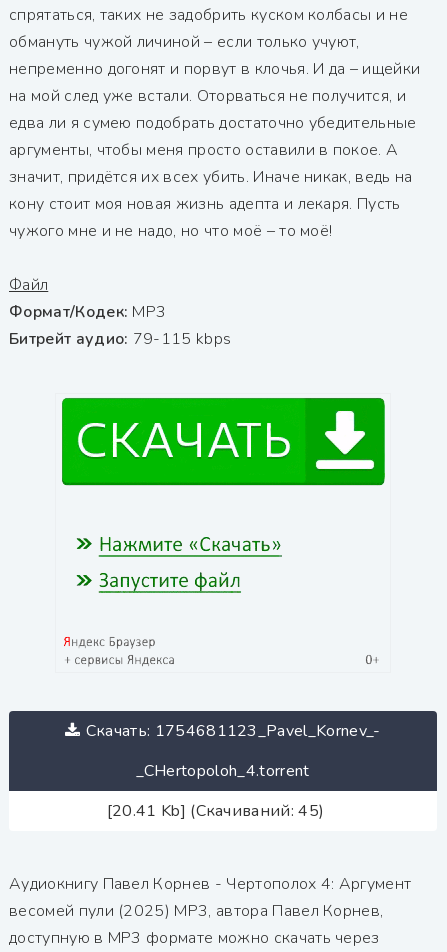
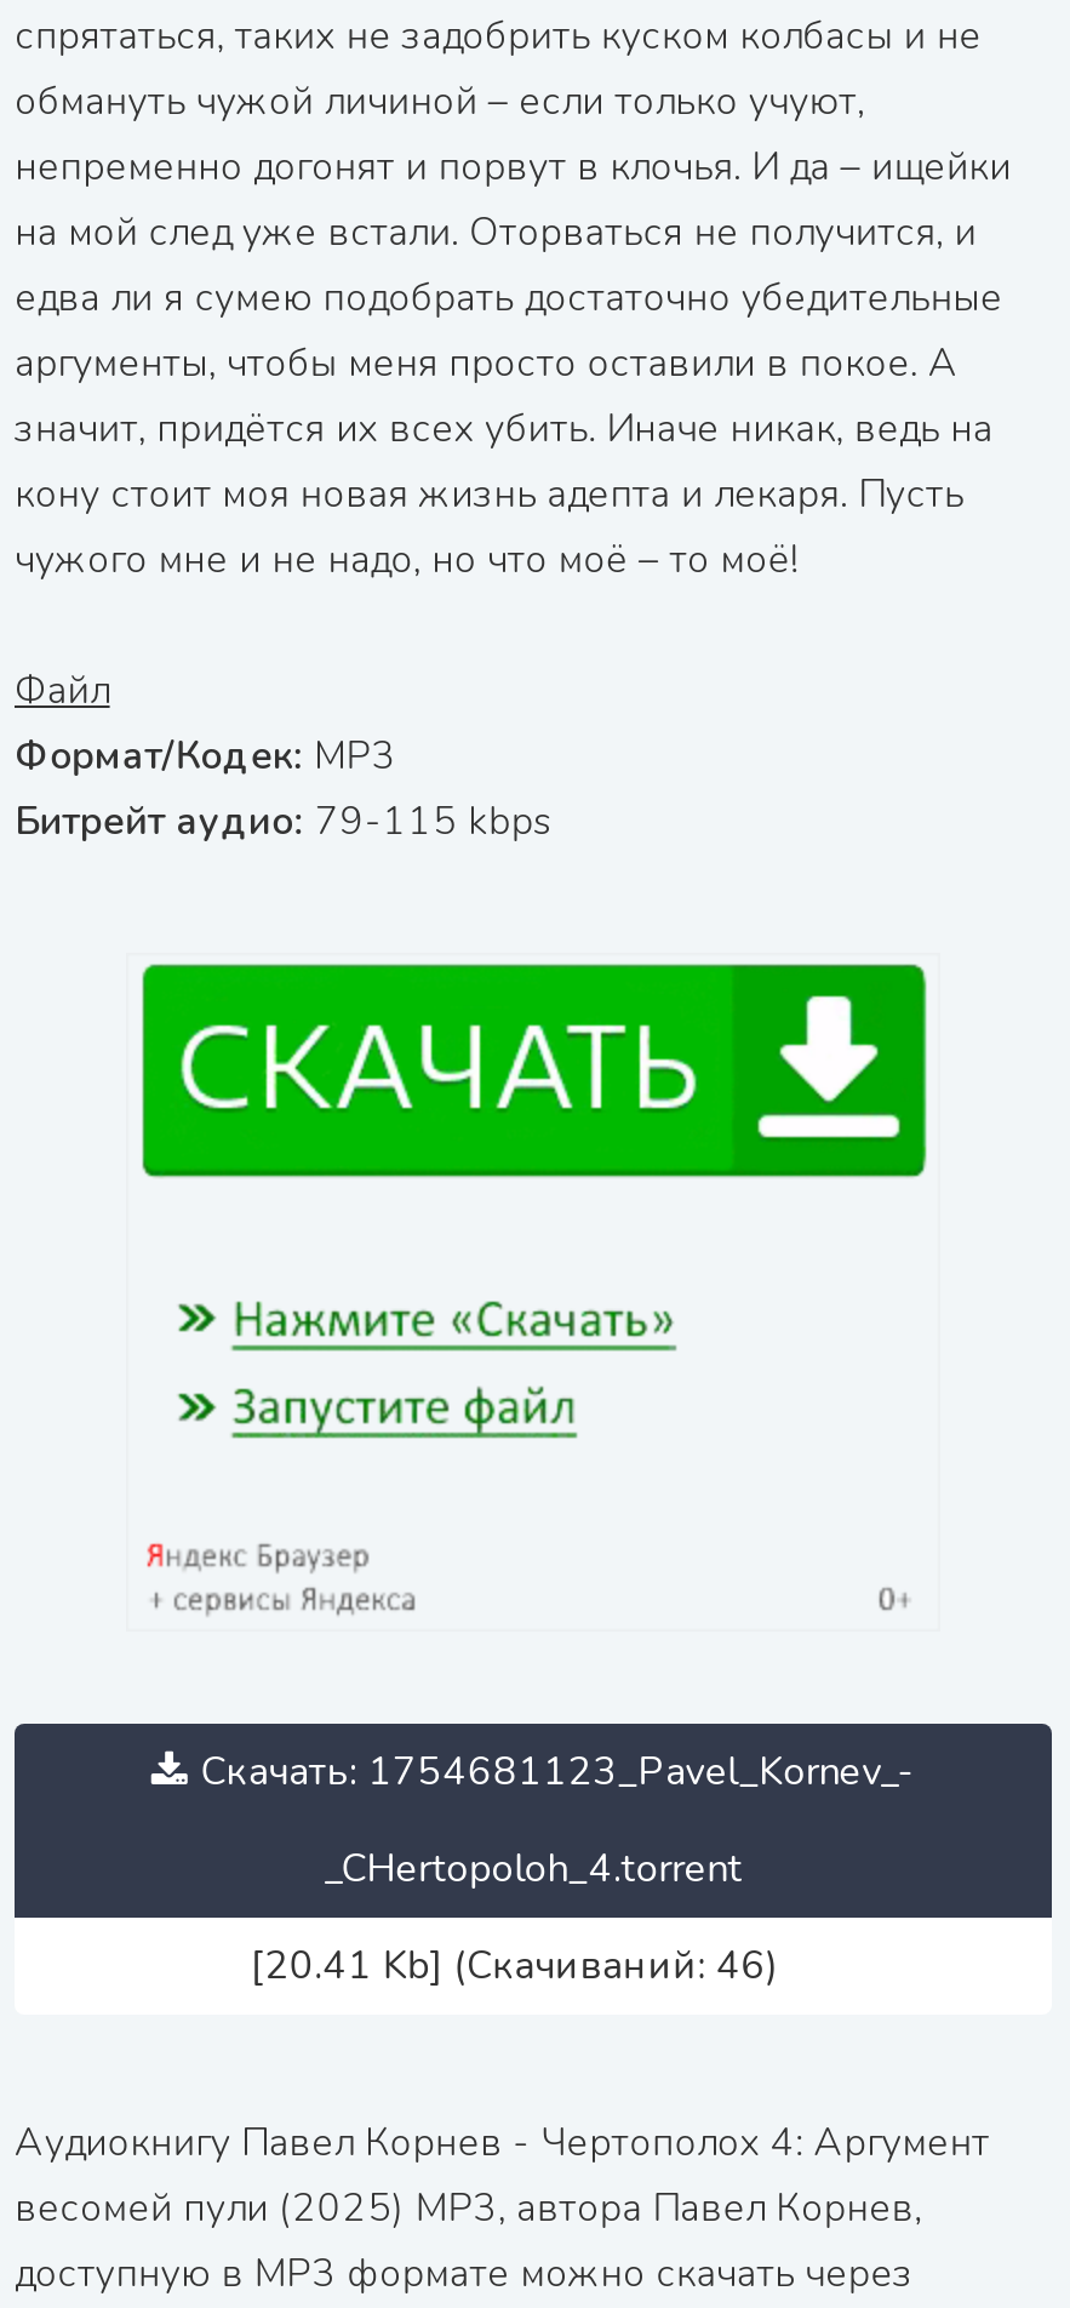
[107,800,324,822] [20.41 Kb] (Скачиваний: 45) -> [251,1939,779,1992] [20.41 Kb] (Скачиваний: 46)

